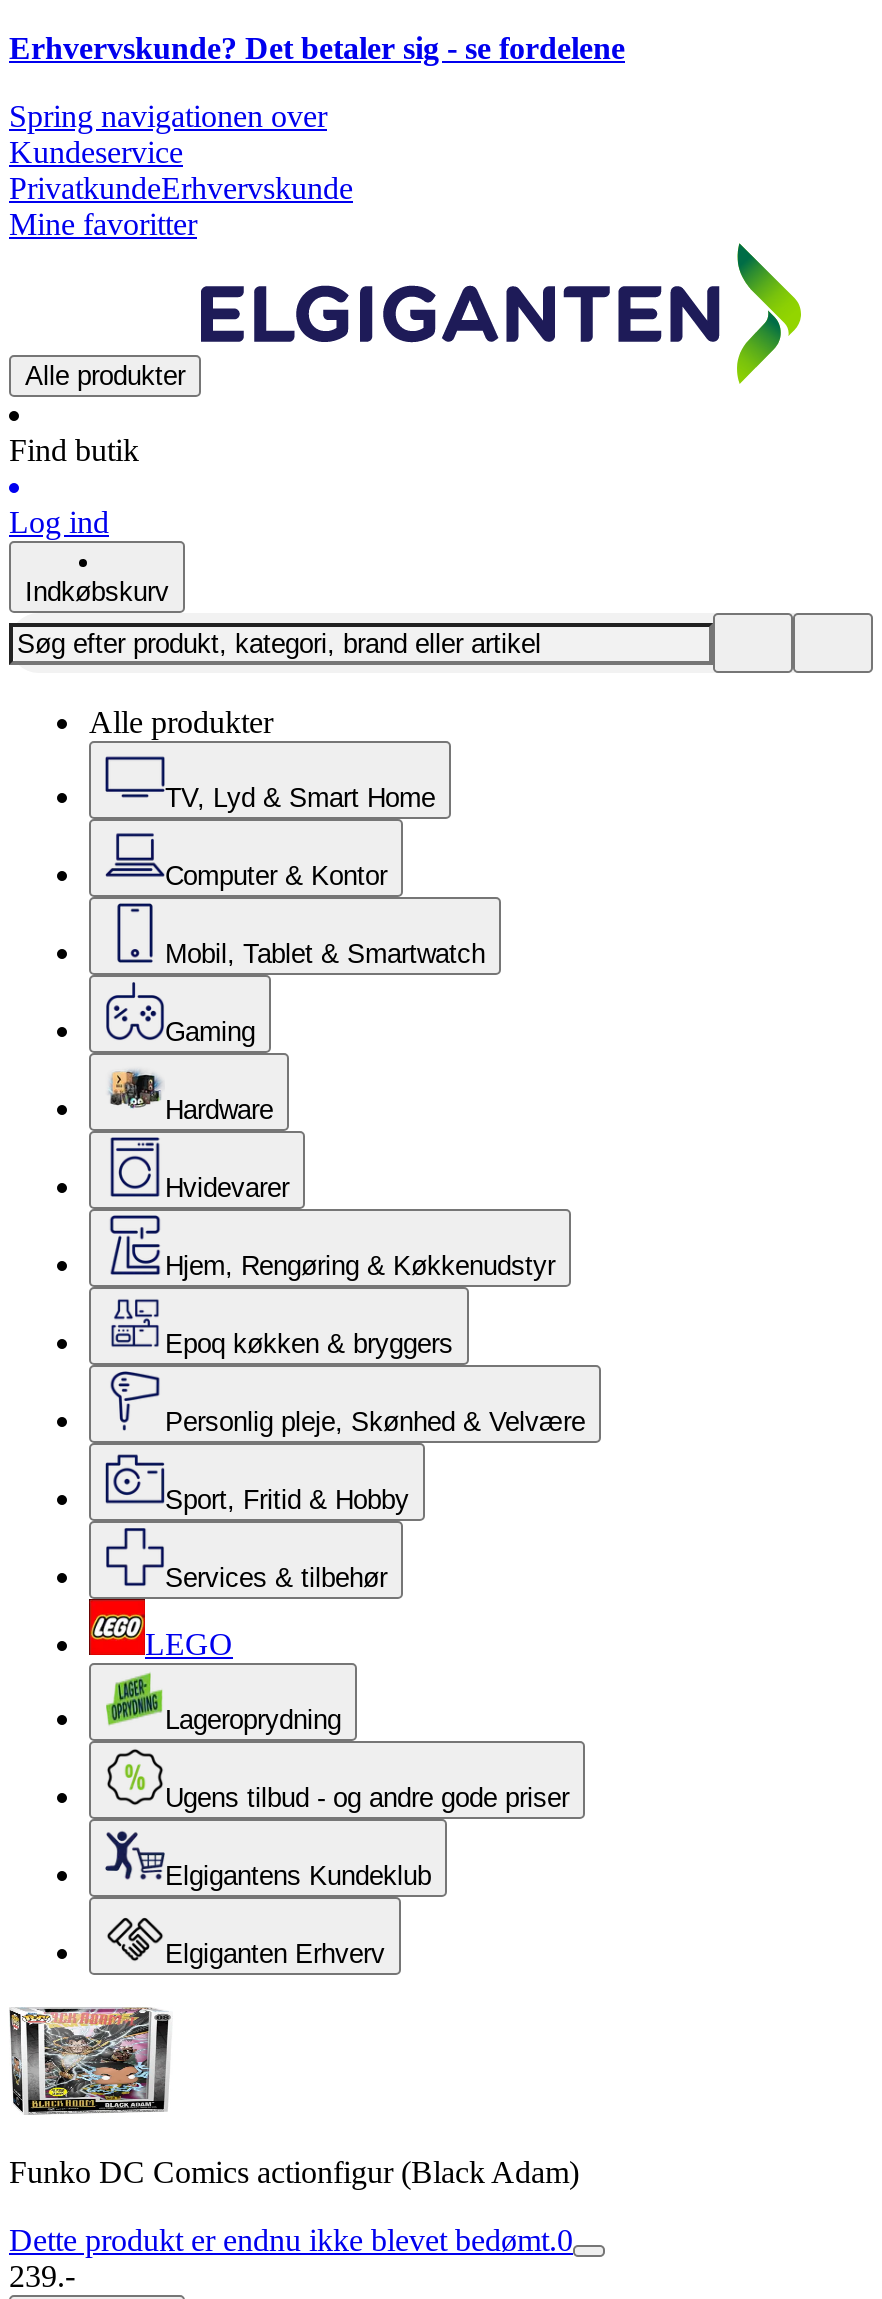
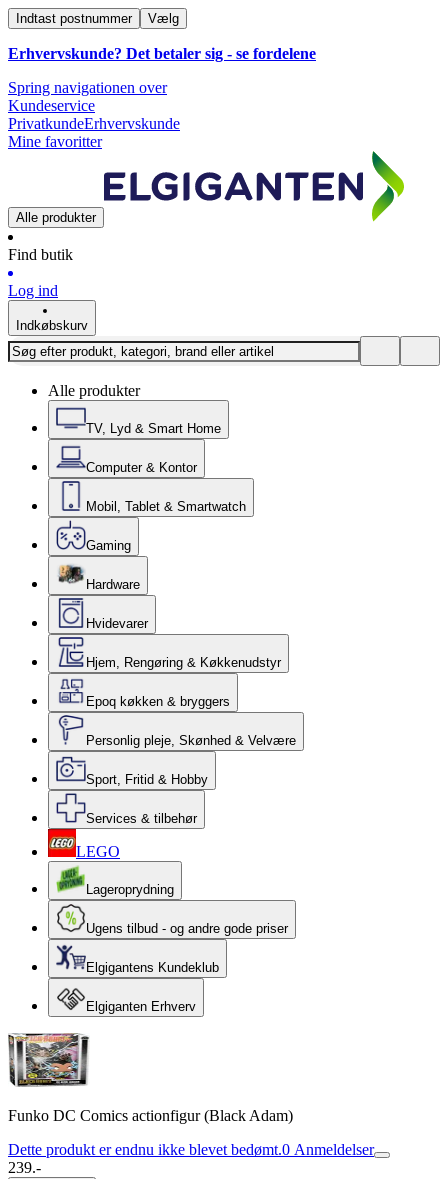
none -> [16,11,179,26] Indtast postnummer | Vælg
[9,2223,573,2257] Dette produkt er endnu ikke blevet bedømt.0 -> [8,1141,374,1158] Dette produkt er endnu ikke blevet bedømt.0 Anmeldelser

